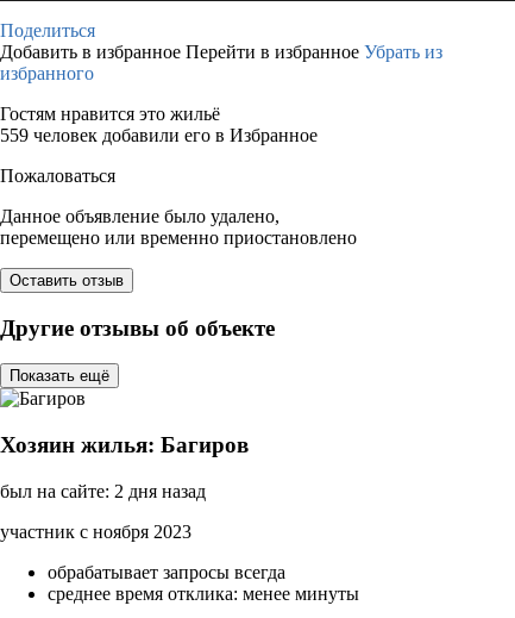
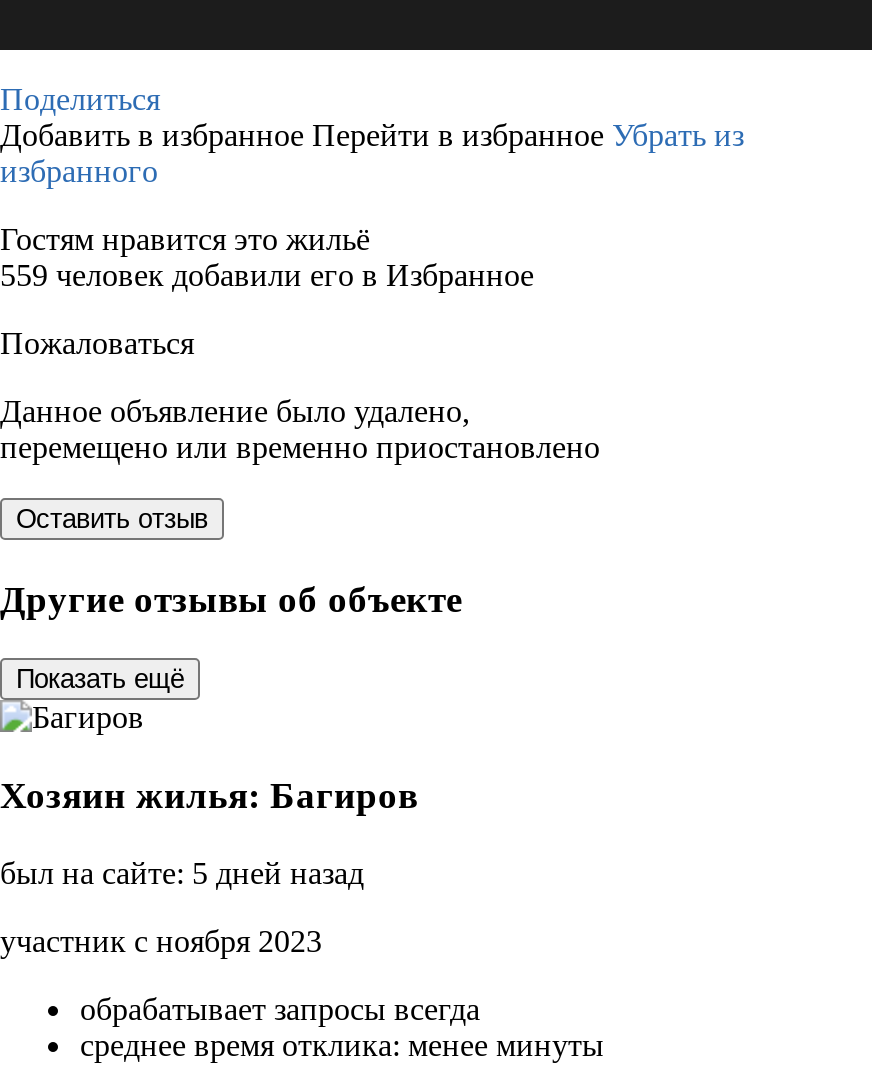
[0,481,206,501] был на сайте: 2 дня назад -> [0,856,364,890] был на сайте: 5 дней назад

